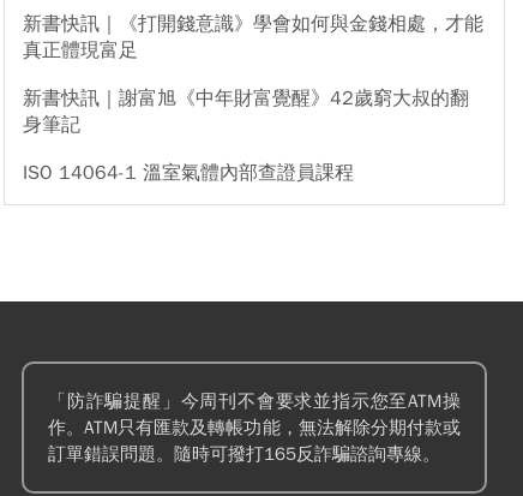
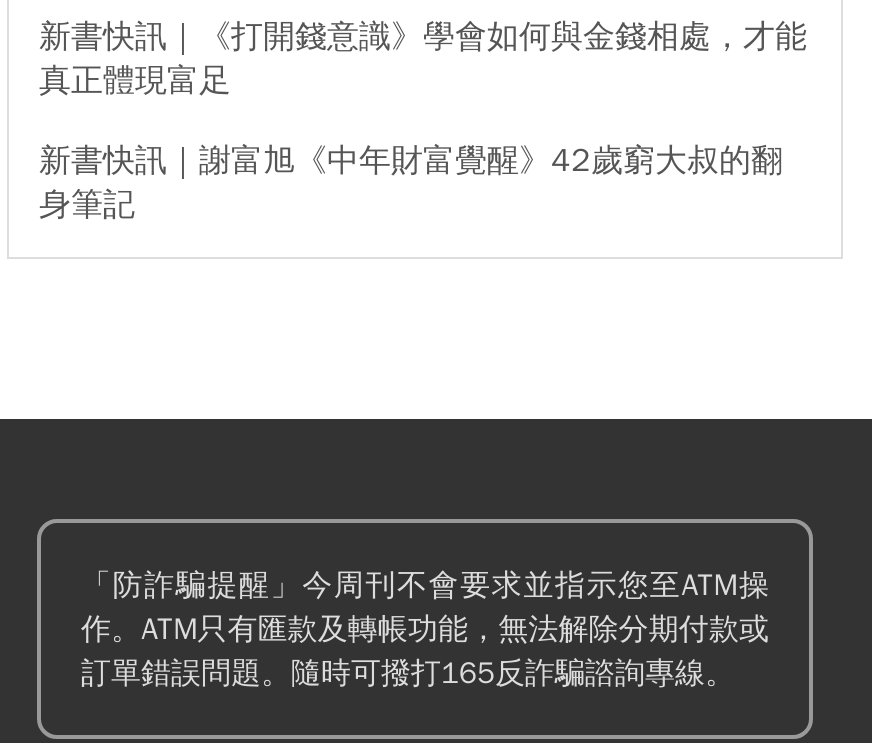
[23,161,354,185] ISO 14064-1 溫室氣體內部查證員課程 -> none

